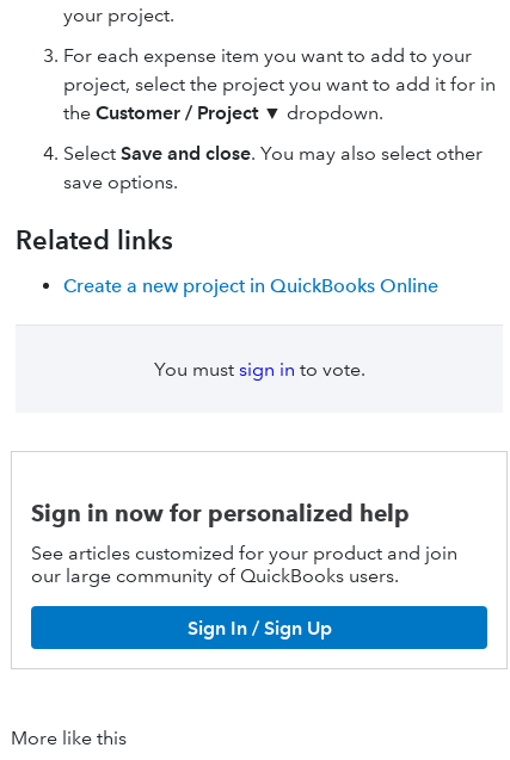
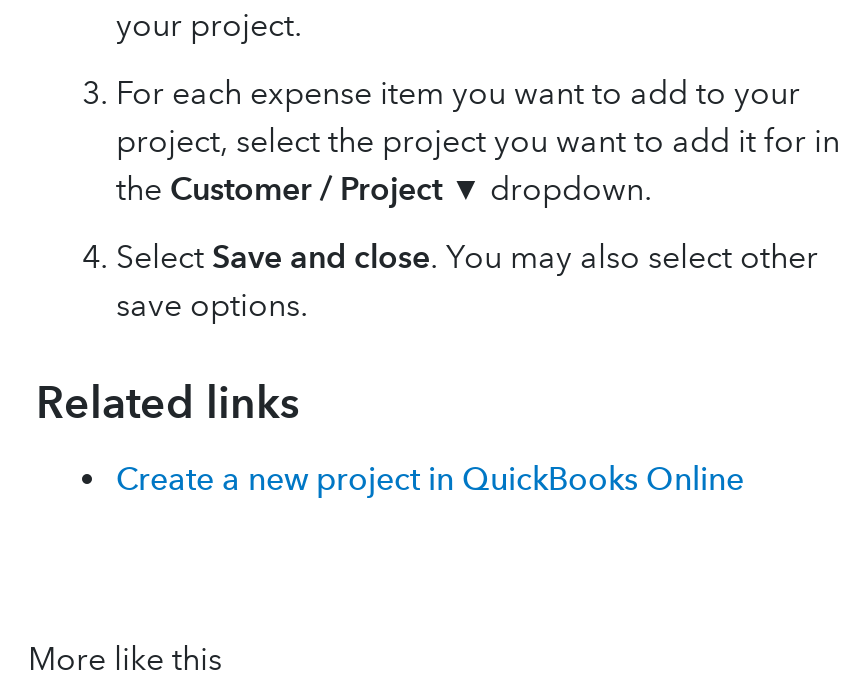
[153,358,365,381] You must sign in to vote. -> none
[31,500,457,639] Sign in now for personalized help | See articles customized for your product and join | our large community of QuickBooks users. | Sign In / Sign Up -> none

